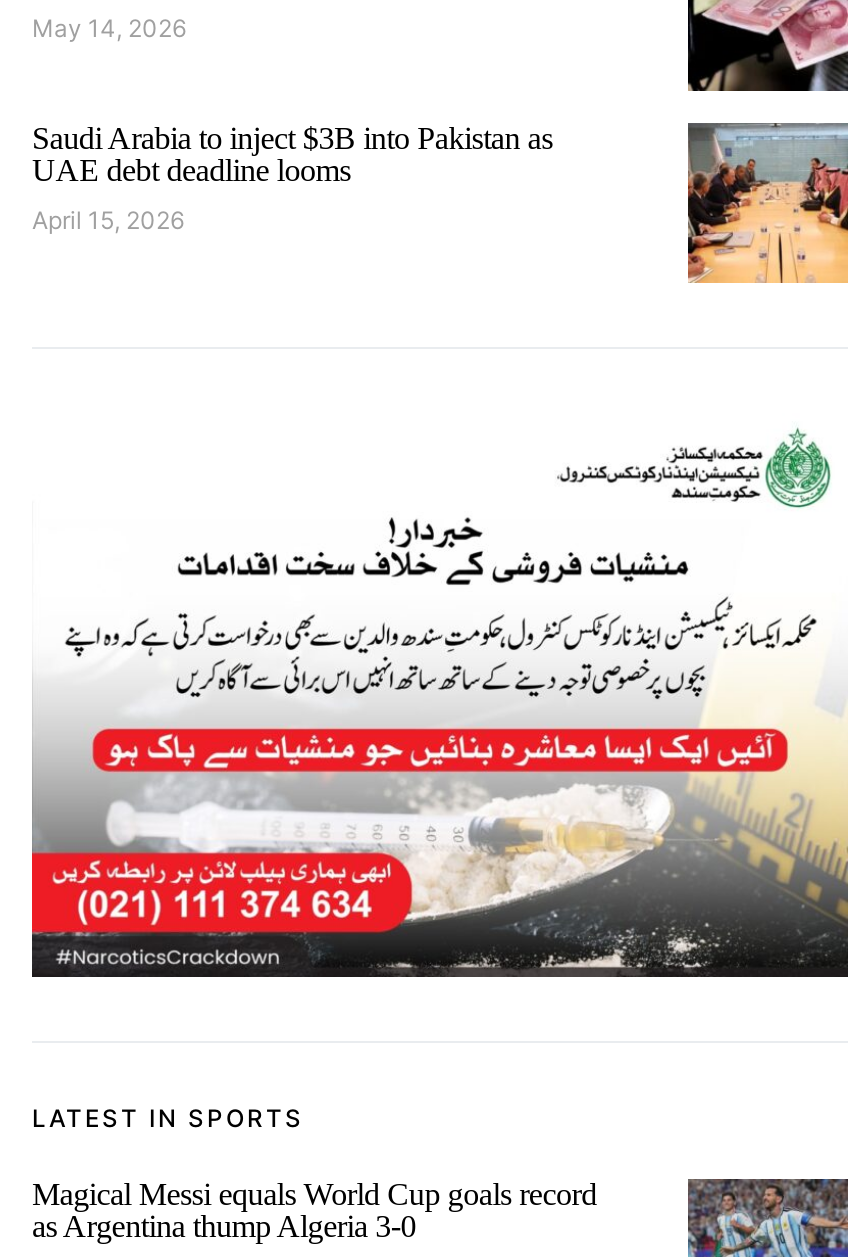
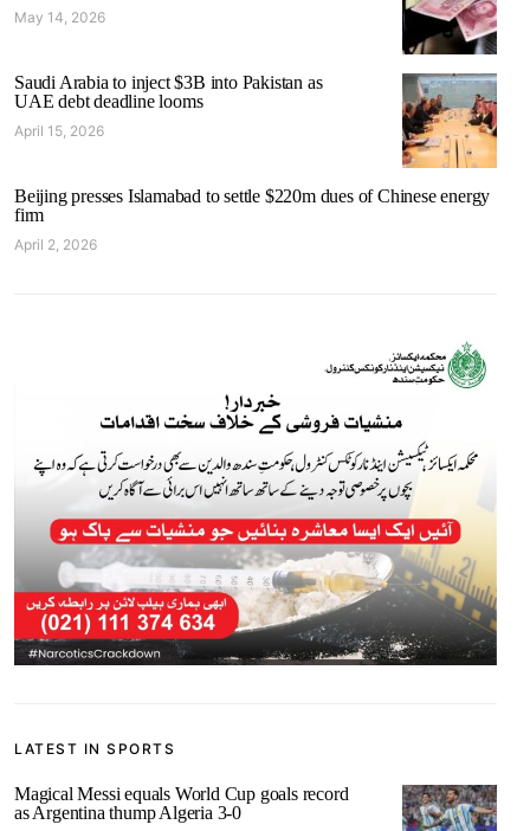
none -> [14,185,490,253] Beijing presses Islamabad to settle $220m dues of Chinese energy | firm | April 2, 2026

